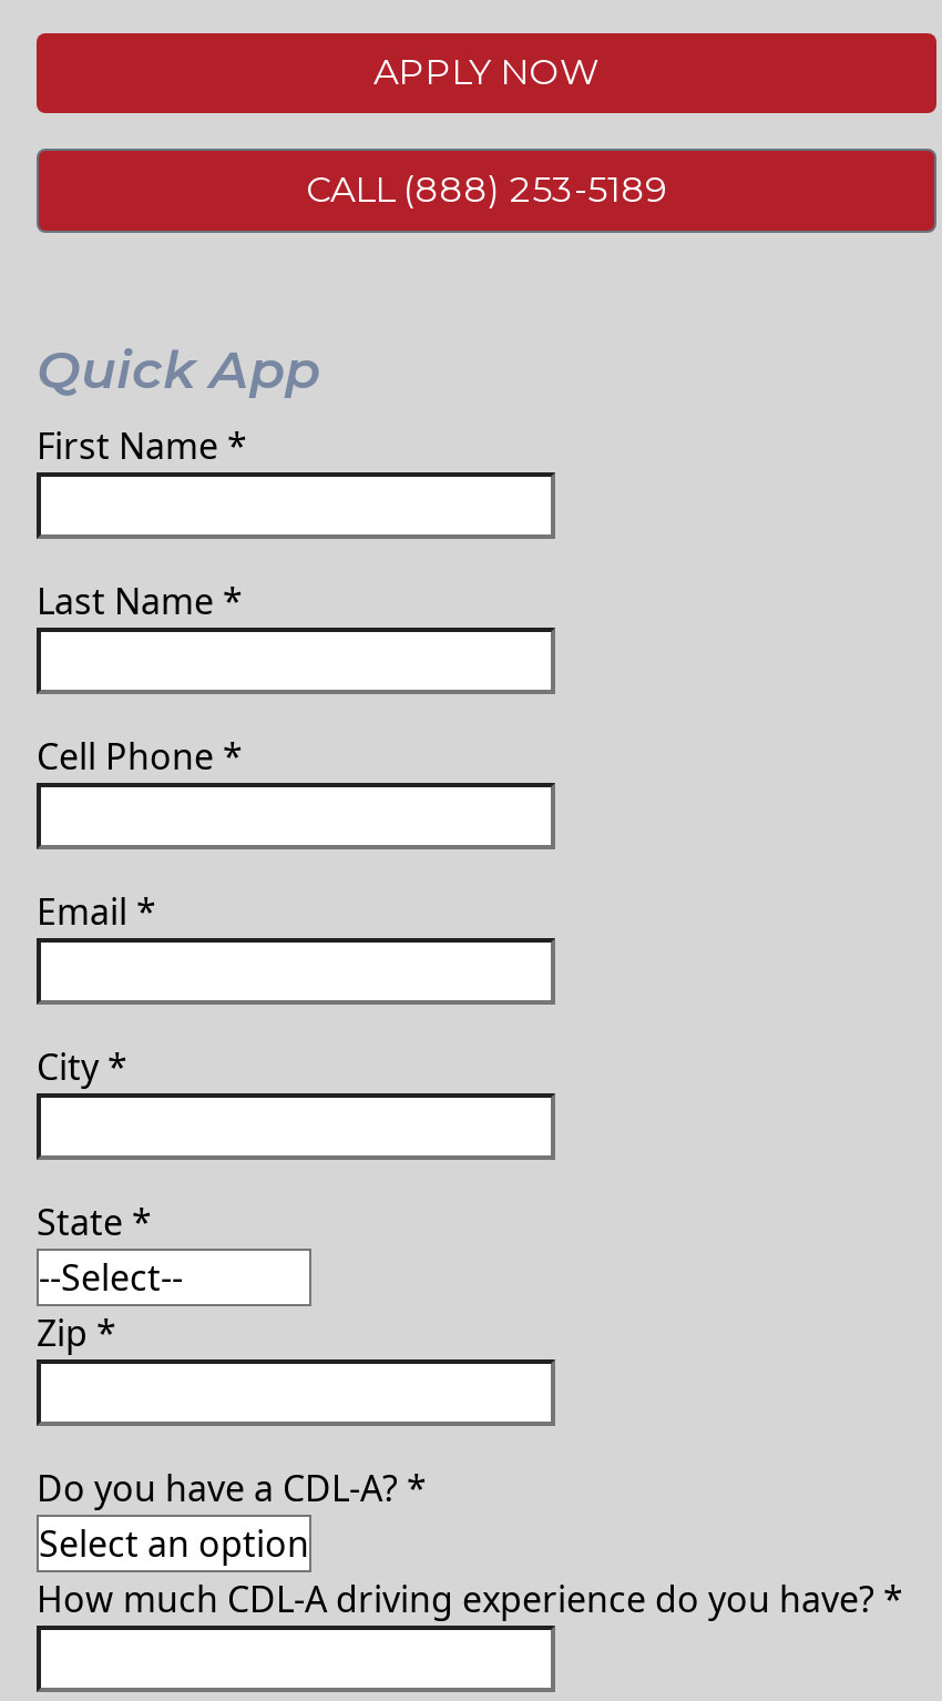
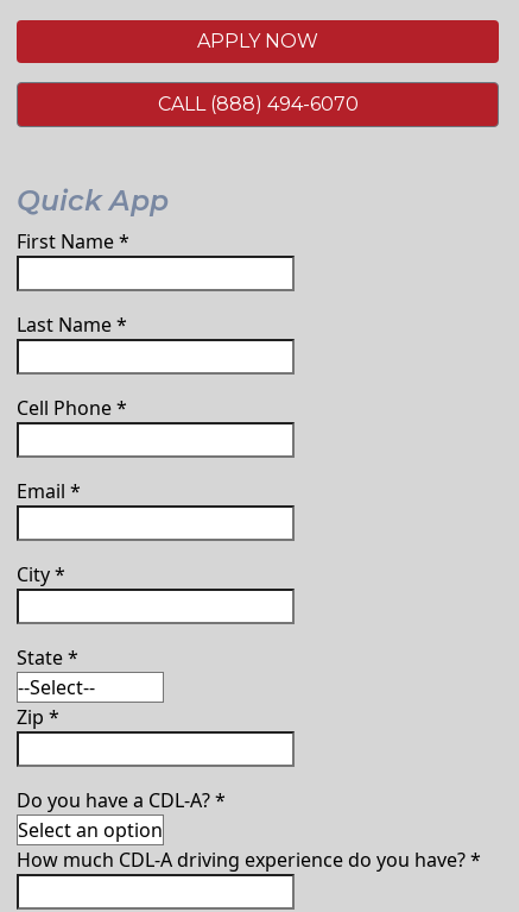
[306,169,667,211] CALL (888) 253-5189 -> [157,93,358,115] CALL (888) 494-6070

